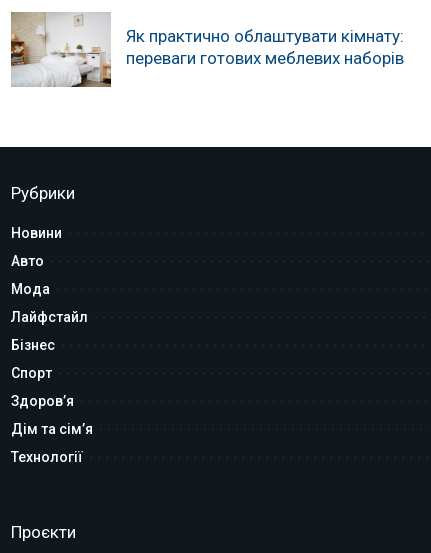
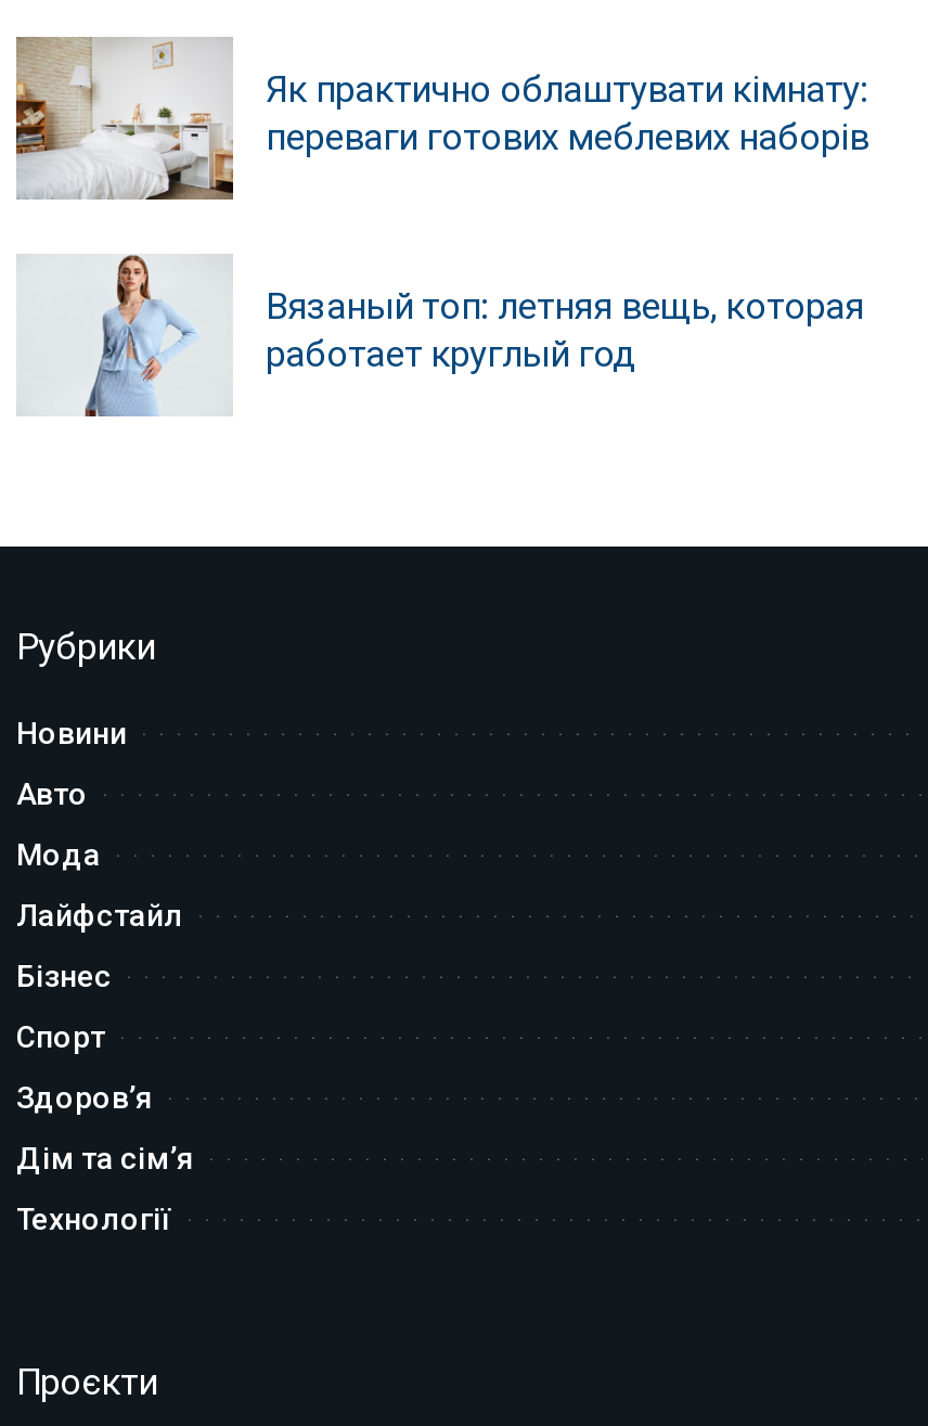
none -> [16,256,864,416] [image] | Вязаный топ: летняя вещь, которая | работает круглый год

